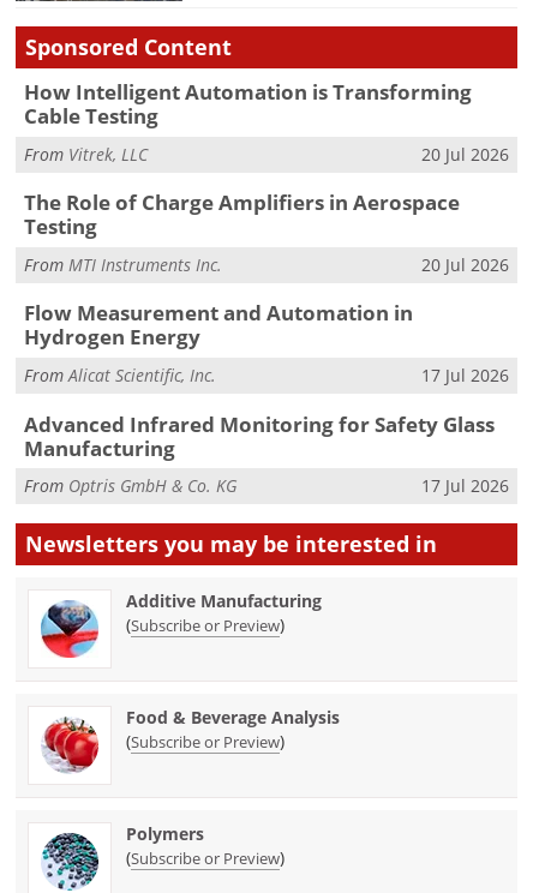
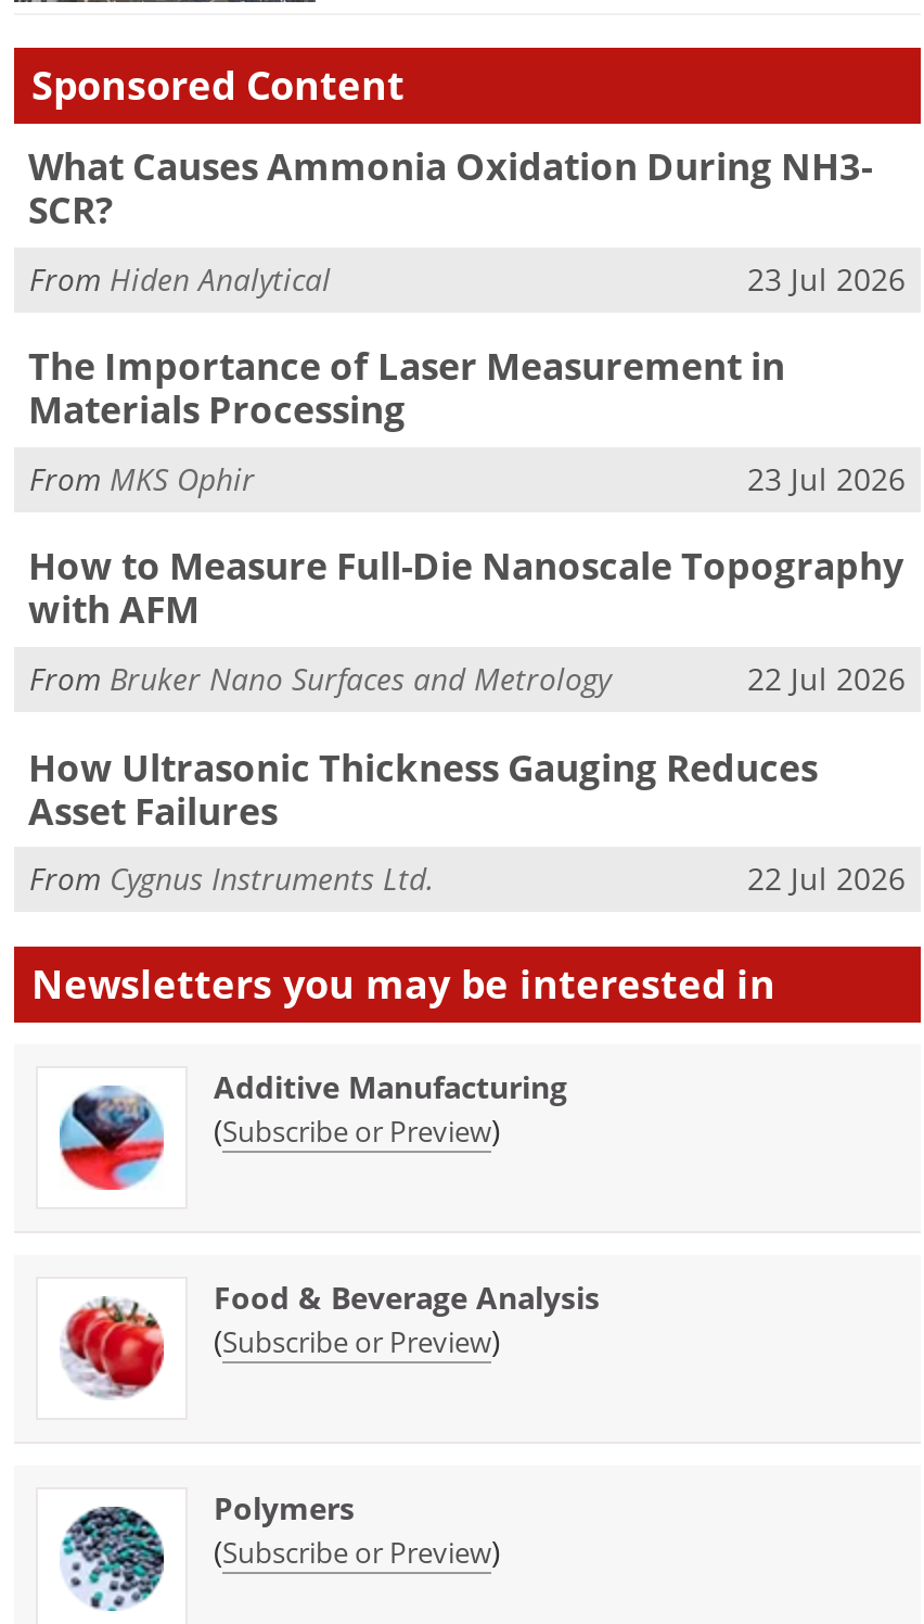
[23,78,471,130] How Intelligent Automation is Transforming | Cable Testing -> [28,142,872,235] What Causes Ammonia Oxidation During NH3- | SCR?
[24,143,509,165] From Vitrek, LLC | 20 Jul 2026 -> [29,258,906,299] From Hiden Analytical | 23 Jul 2026
[23,189,459,241] The Role of Charge Amplifiers in Aerospace | Testing -> [28,342,785,435] The Importance of Laser Measurement in | Materials Processing
[24,253,509,276] From MTI Instruments Inc. | 20 Jul 2026 -> [29,458,906,499] From MKS Ophir | 23 Jul 2026
[23,299,412,351] Flow Measurement and Automation in | Hydrogen Energy -> [28,542,904,635] How to Measure Full-Die Nanoscale Topography | with AFM
[24,364,509,386] From Alicat Scientific, Inc. | 17 Jul 2026 -> [29,658,906,699] From Bruker Nano Surfaces and Metrology | 22 Jul 2026
[23,410,494,462] Advanced Infrared Monitoring for Safety Glass | Manufacturing -> [28,742,818,835] How Ultrasonic Thickness Gauging Reduces | Asset Failures
[24,474,509,497] From Optris GmbH & Co. KG | 17 Jul 2026 -> [29,858,906,899] From Cygnus Instruments Ltd. | 22 Jul 2026

